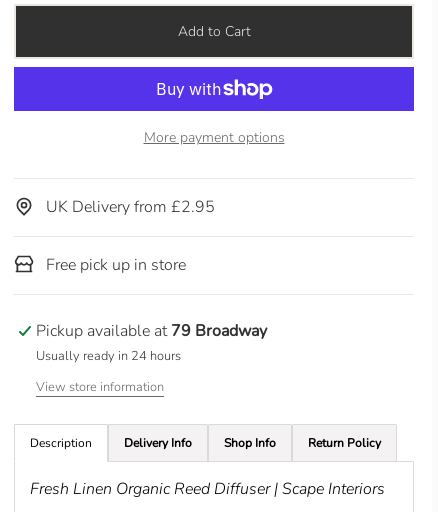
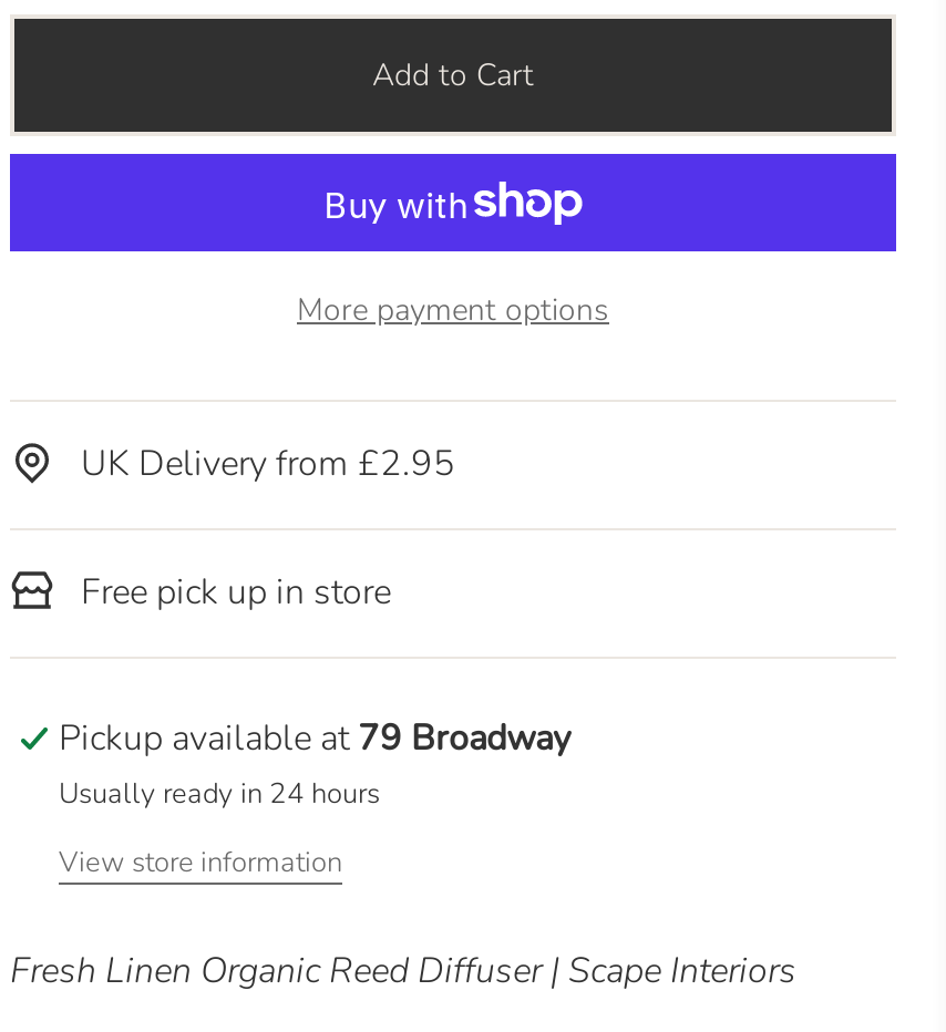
[30,435,381,451] Description | Delivery Info | Shop Info | Return Policy -> none

